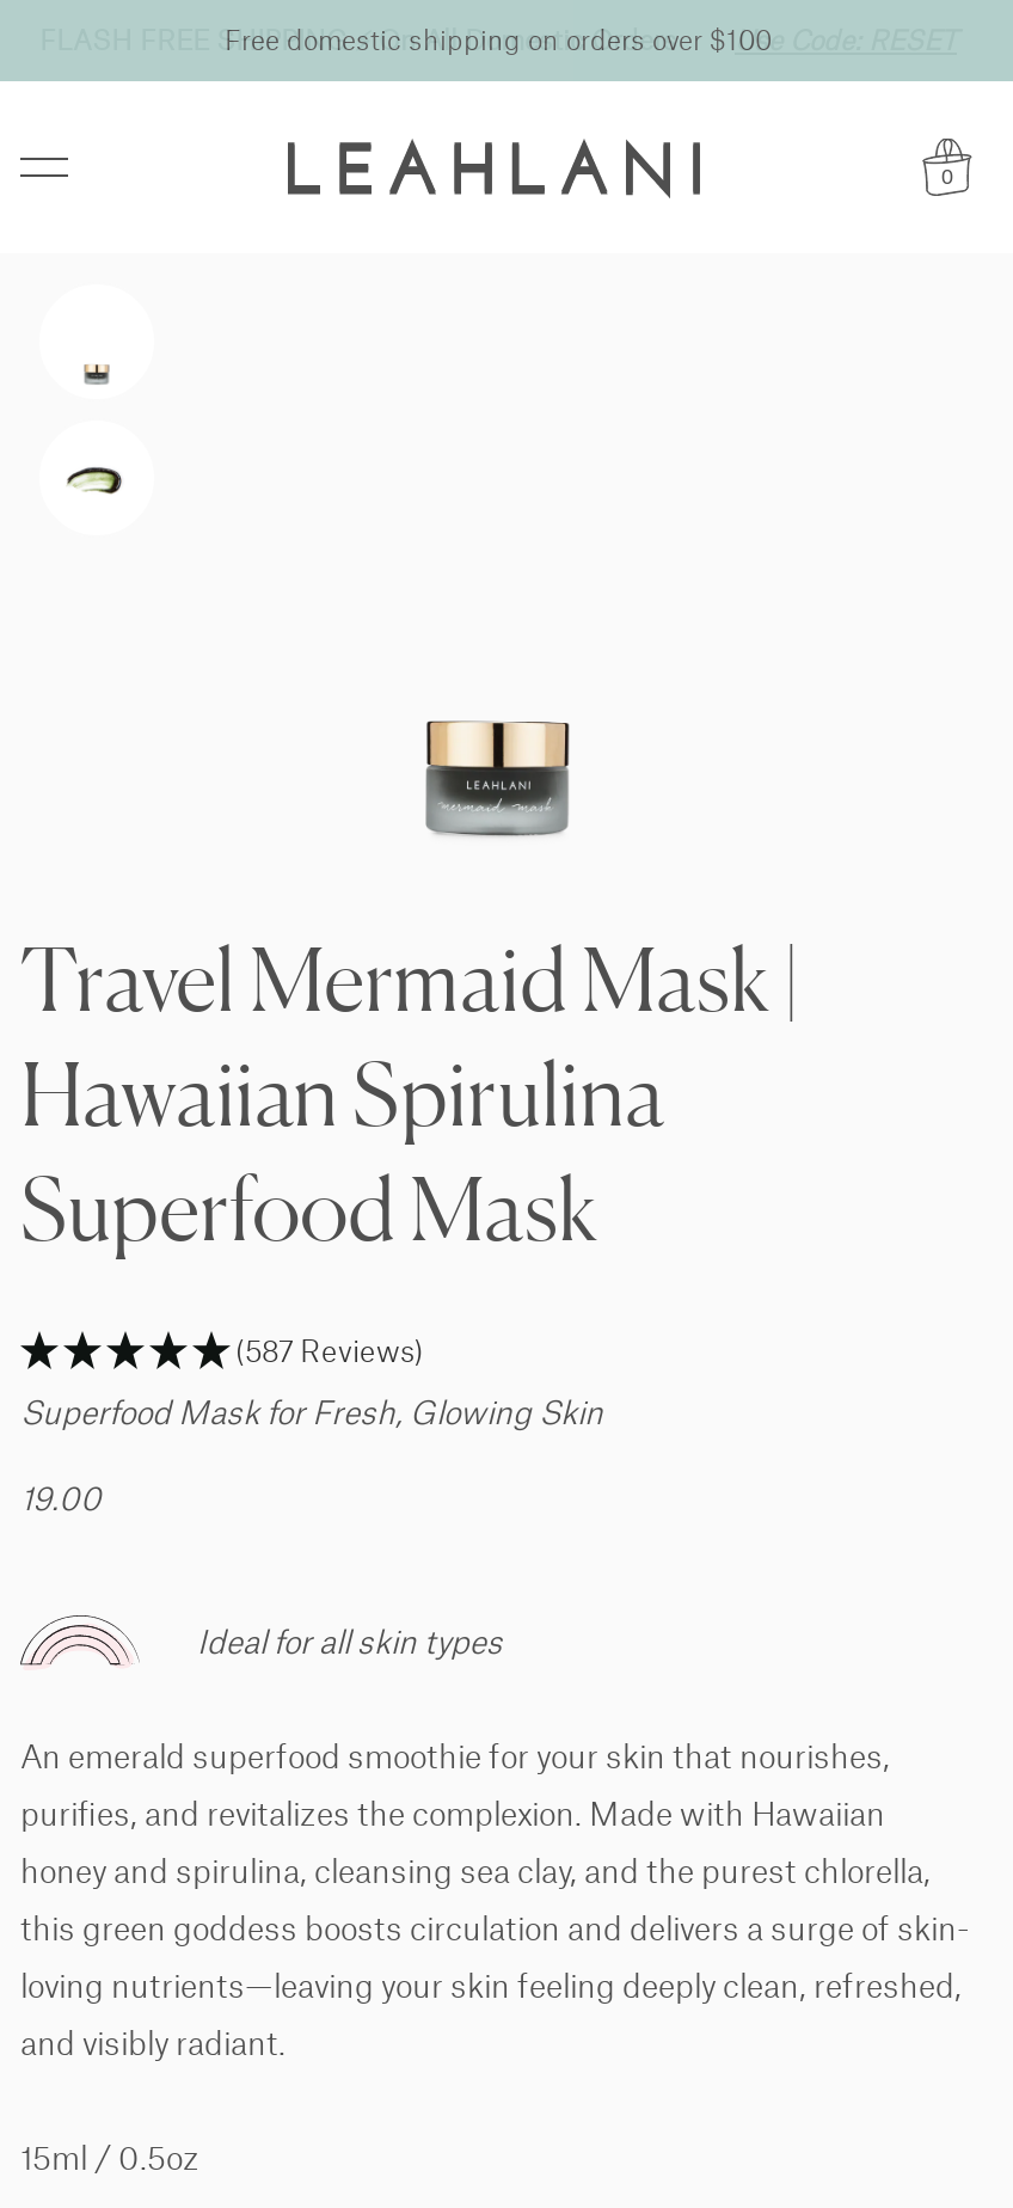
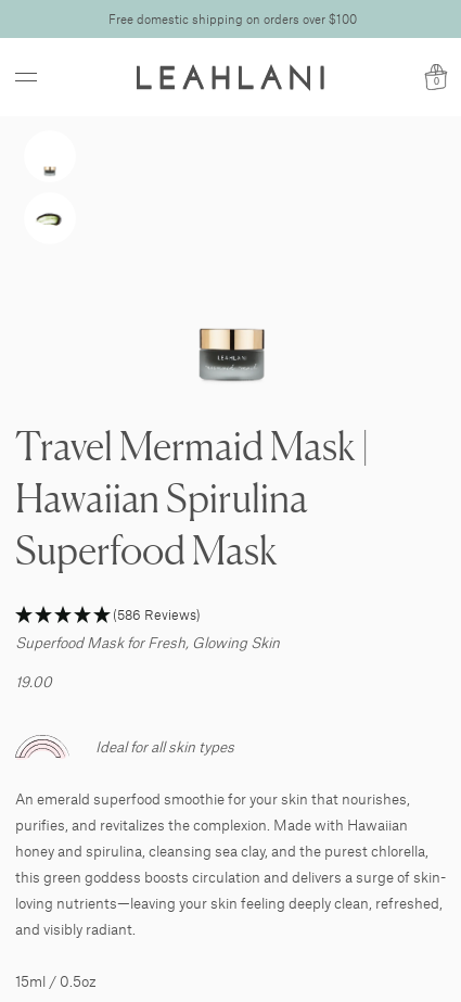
[235,1331,424,1369] (587 Reviews) -> [113,606,201,623] (586 Reviews)

